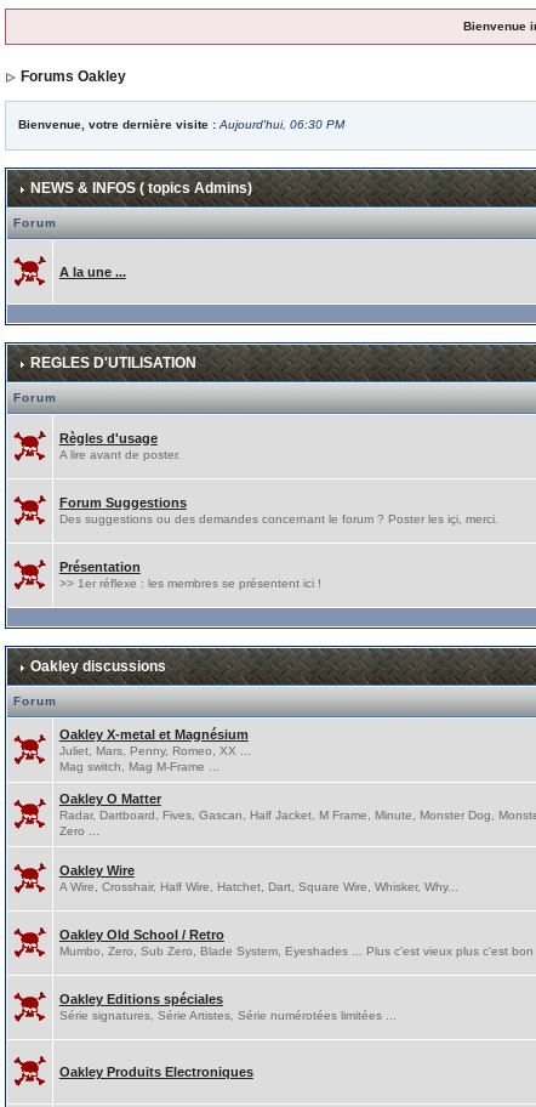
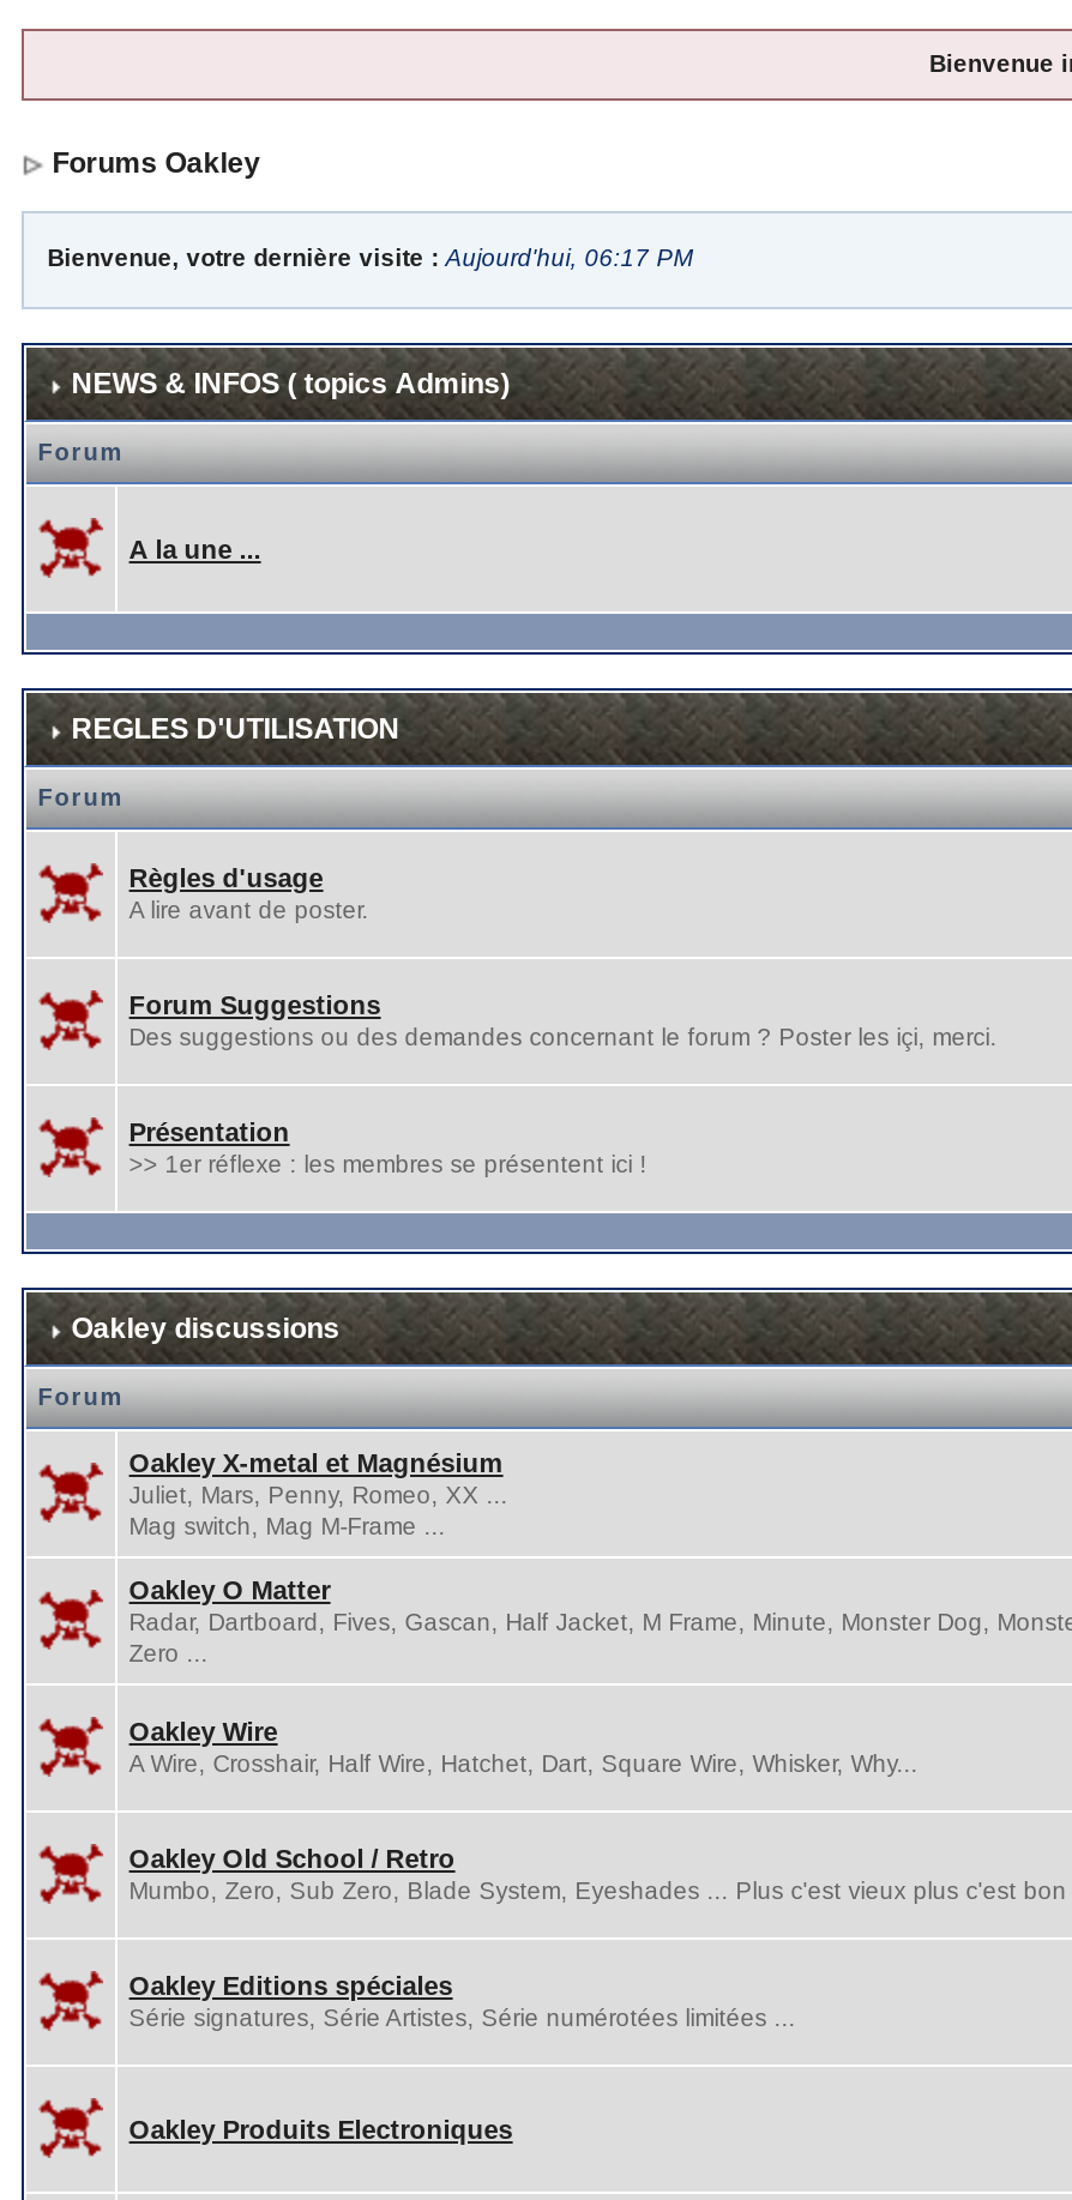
[18,118,344,131] Bienvenue, votre dernière visite : Aujourd'hui, 06:30 PM -> [47,245,693,271] Bienvenue, votre dernière visite : Aujourd'hui, 06:17 PM

